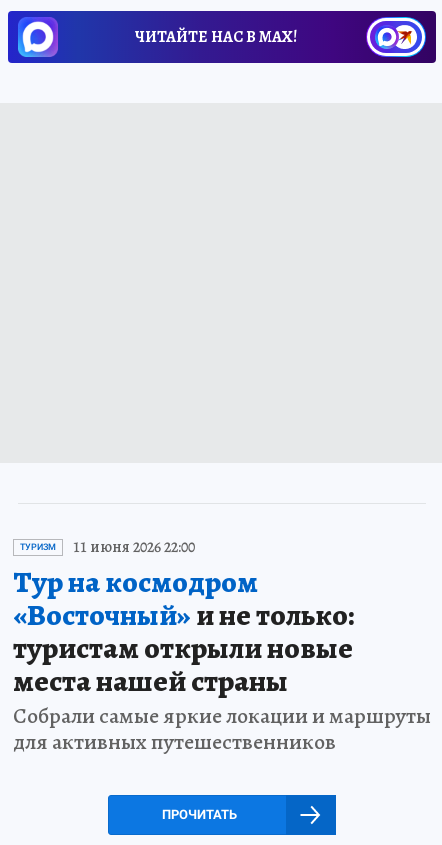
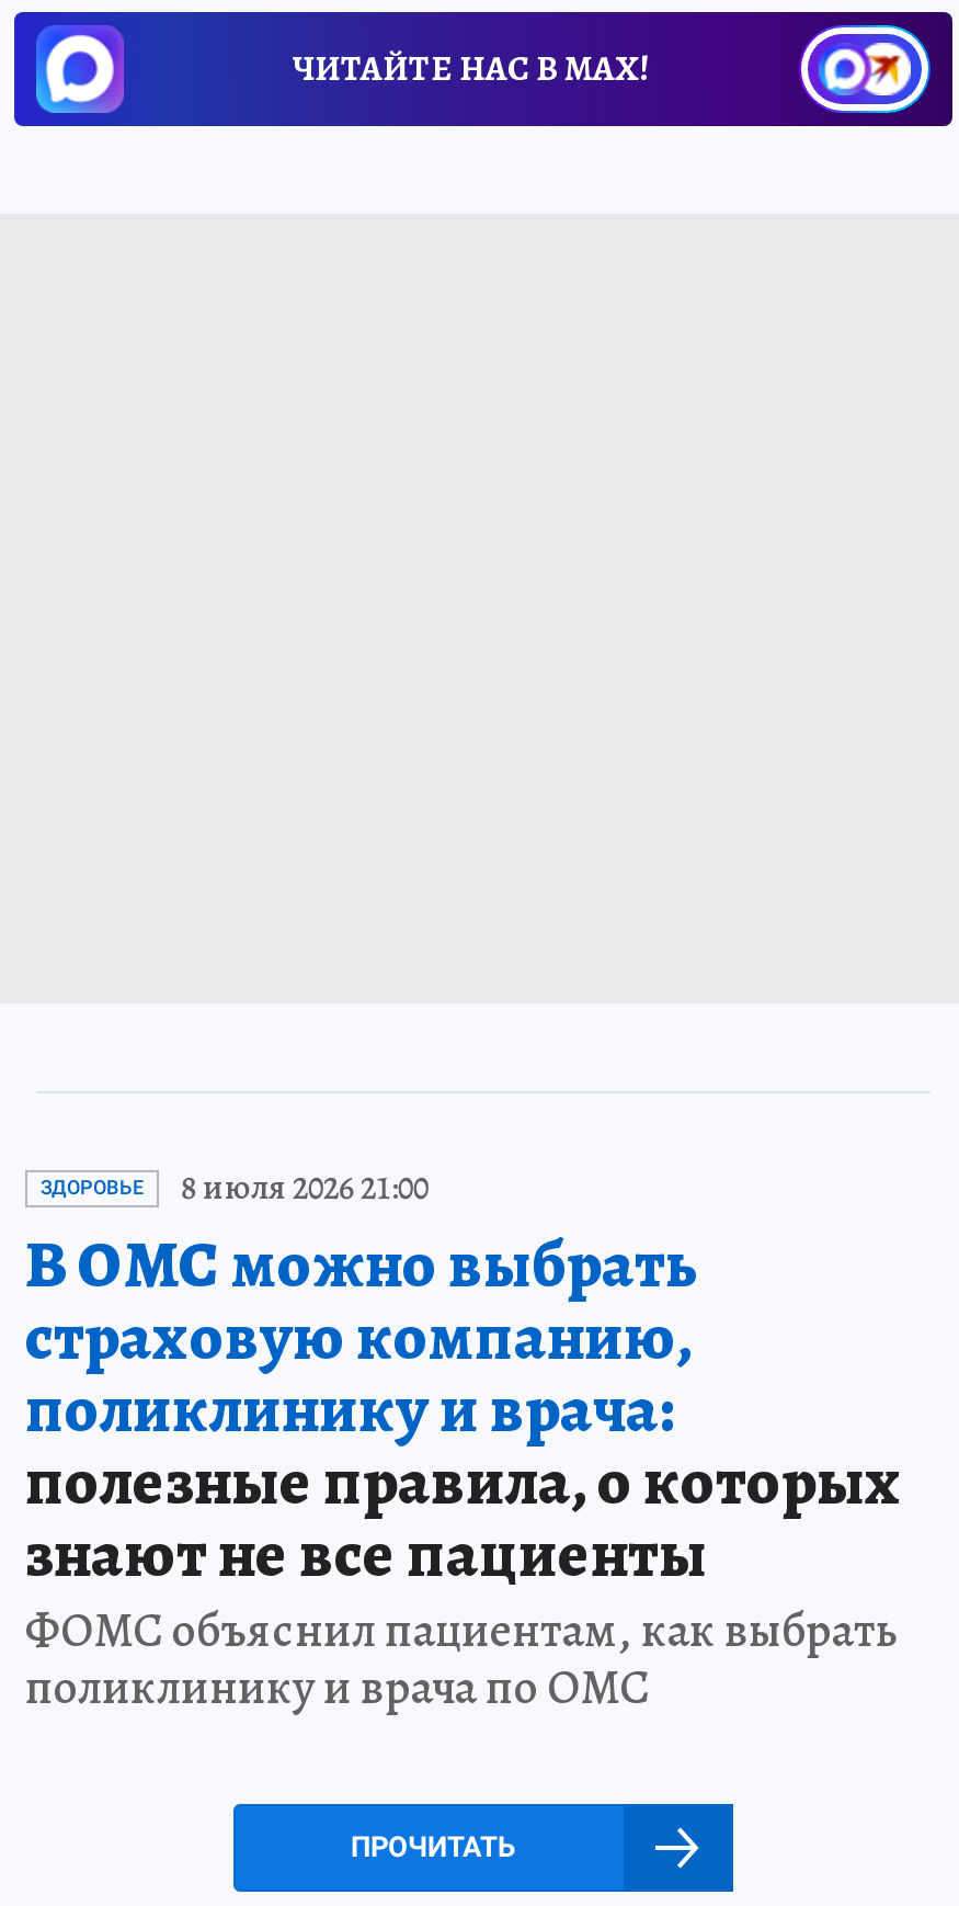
[13,536,431,757] ТУРИЗМ | 11 июня 2026 22:00 | Тур на космодром | «Восточный»и не только: | туристам открыли новые | места нашей страны | Собрали самые яркие локации и маршруты | для активных путешественников -> [25,1164,902,1721] ЗДОРОВЬЕ | 8 июля 2026 21:00 | В ОМС можно выбрать | страховую компанию, | поликлинику и врача: | полезные правила, о которых | знают не все пациенты | ФОМС объяснил пациентам, как выбрать | поликлинику и врача по ОМС

